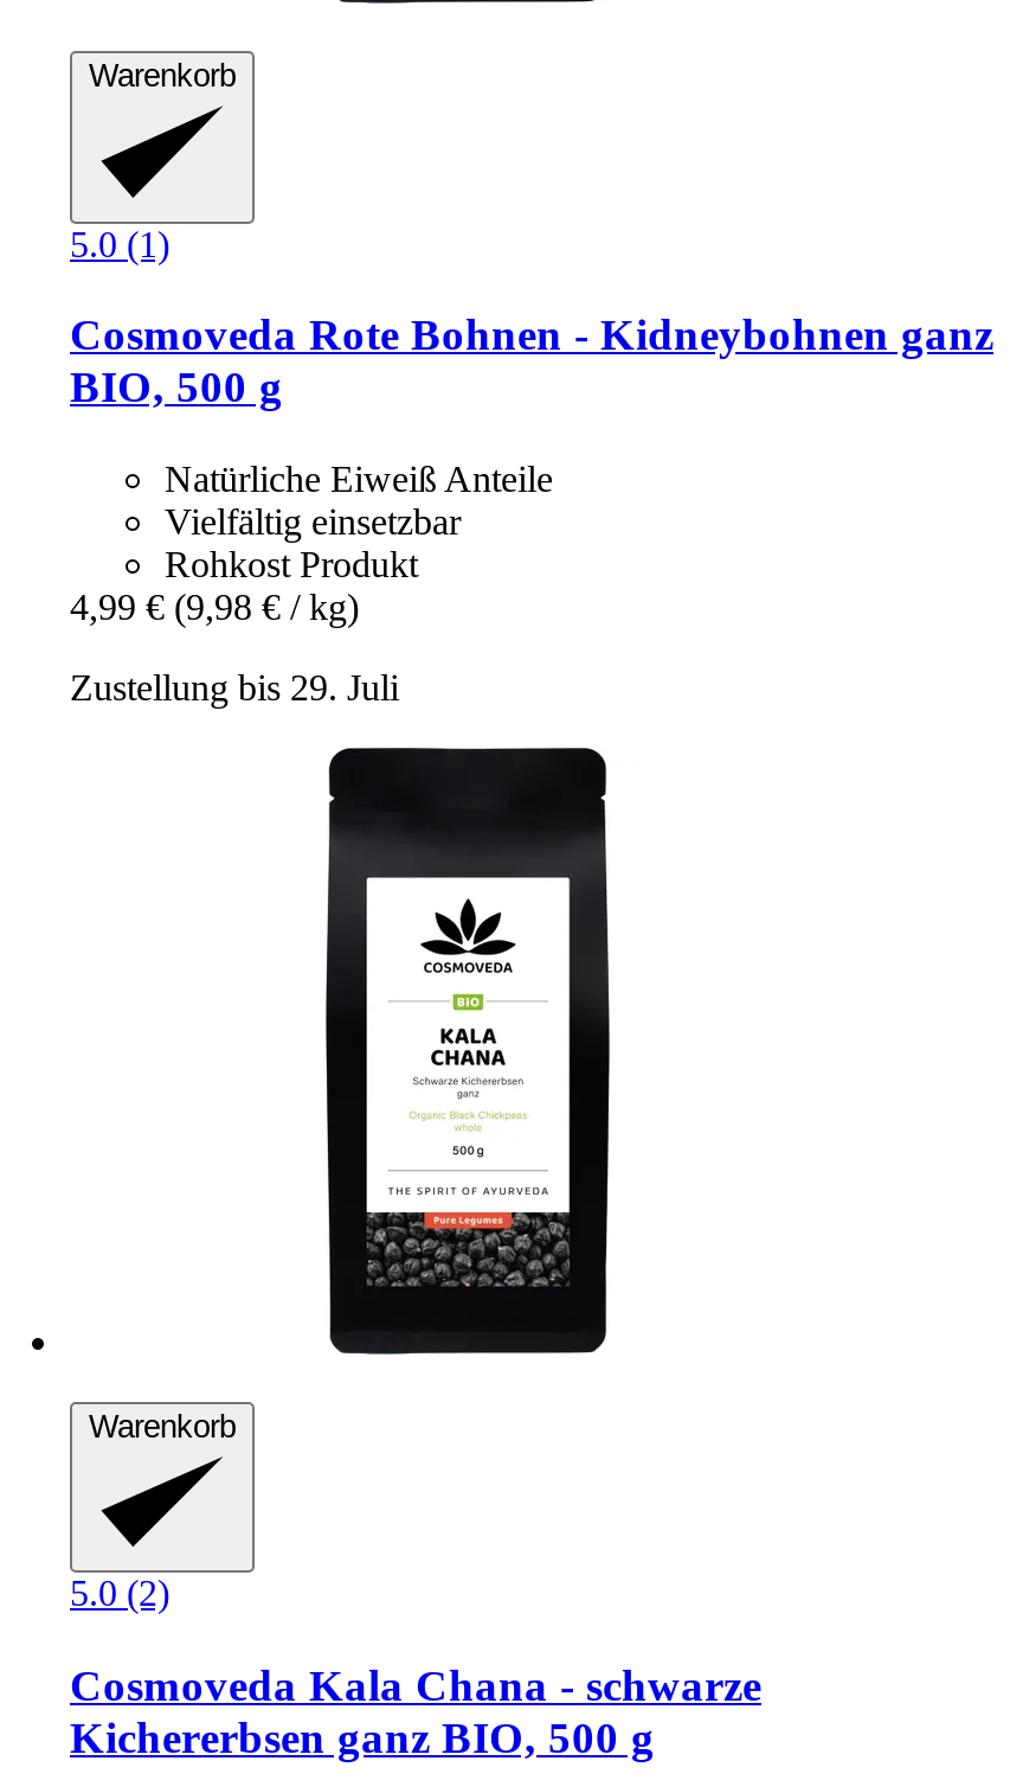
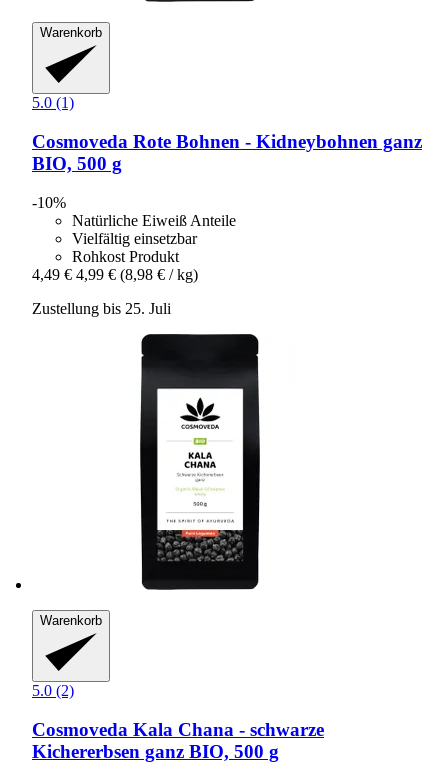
none -> [32,194,66,211] -10%
[70,587,359,627] 4,99 € (9,98 € / kg) -> [32,266,198,283] 4,49 € 4,99 € (8,98 € / kg)
[70,667,399,708] Zustellung bis 29. Juli -> [32,300,171,317] Zustellung bis 25. Juli

